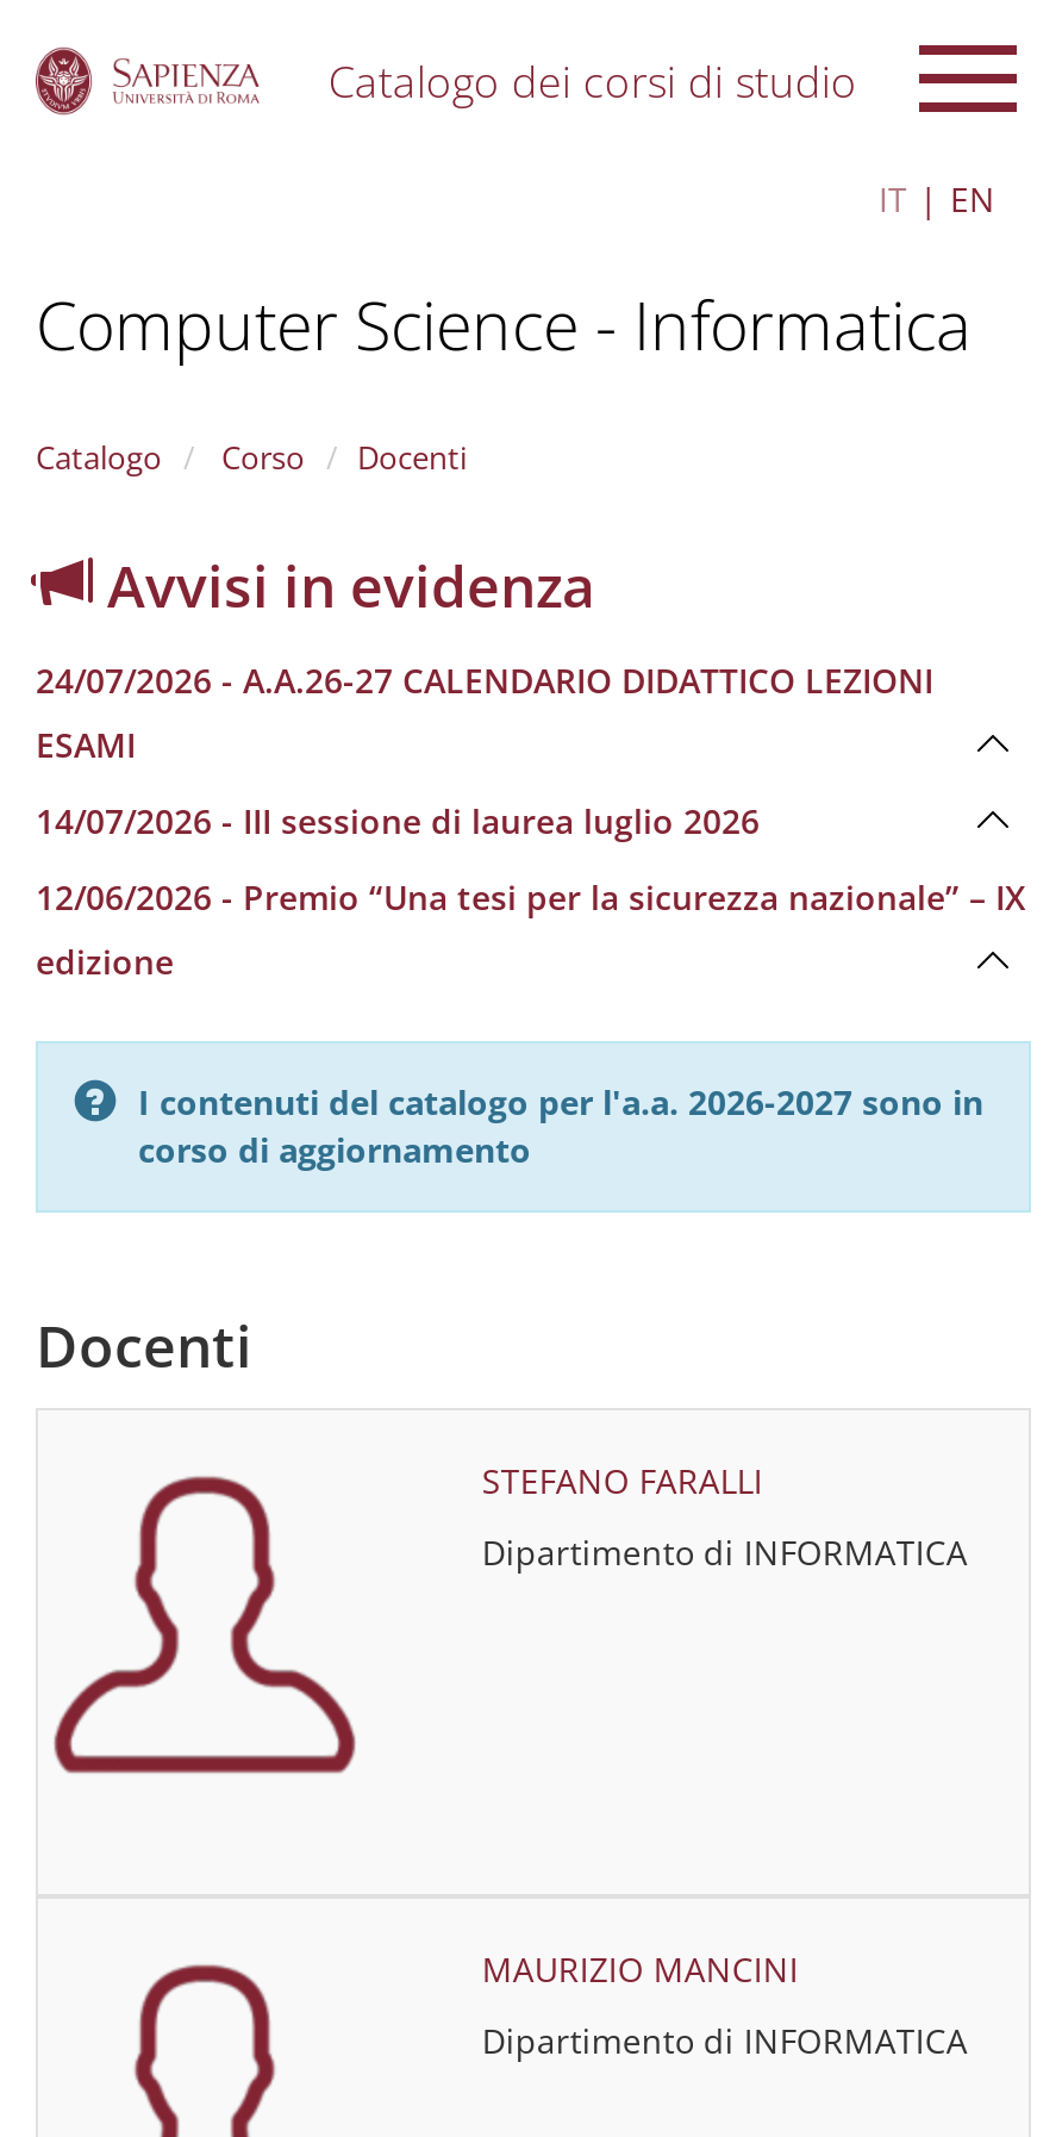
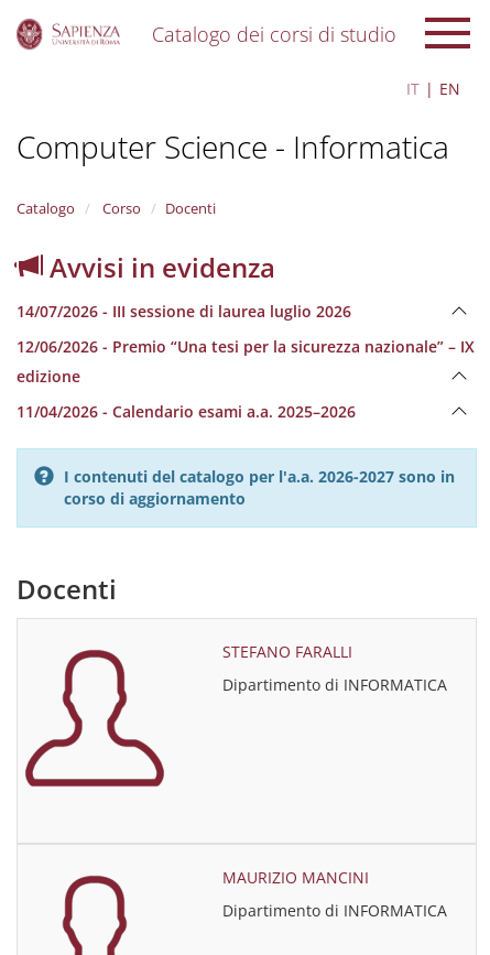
[36,658,933,767] 24/07/2026 - A.A.26-27 CALENDARIO DIDATTICO LEZIONI | ESAMI -> none
moved [36,798,1026,984] -> [17,301,475,387]: 14/07/2026 - III sessione di laurea luglio 2026 | 12/06/2026 - Premio “Una tesi per la sicurezza nazionale” – IX | edizione
none -> [17,401,356,422] 11/04/2026 - Calendario esami a.a. 2025–2026

